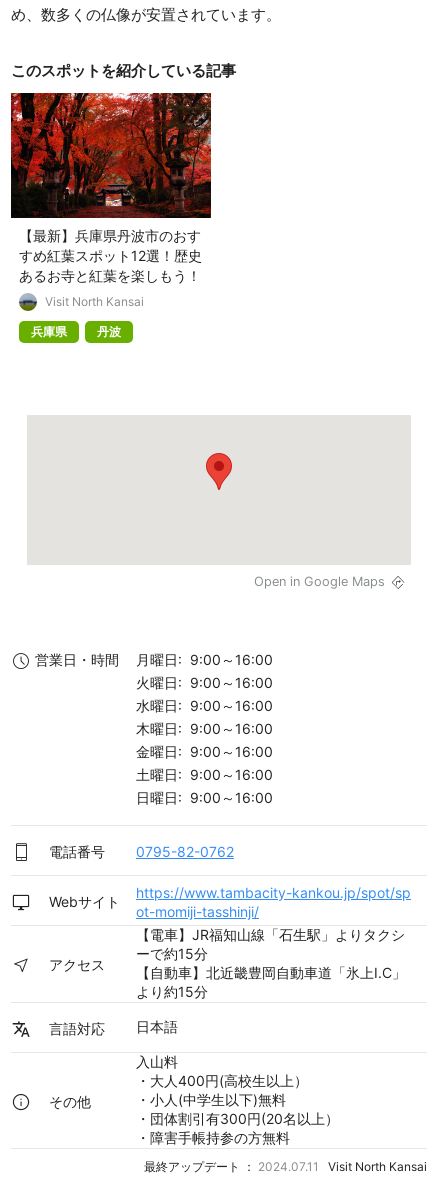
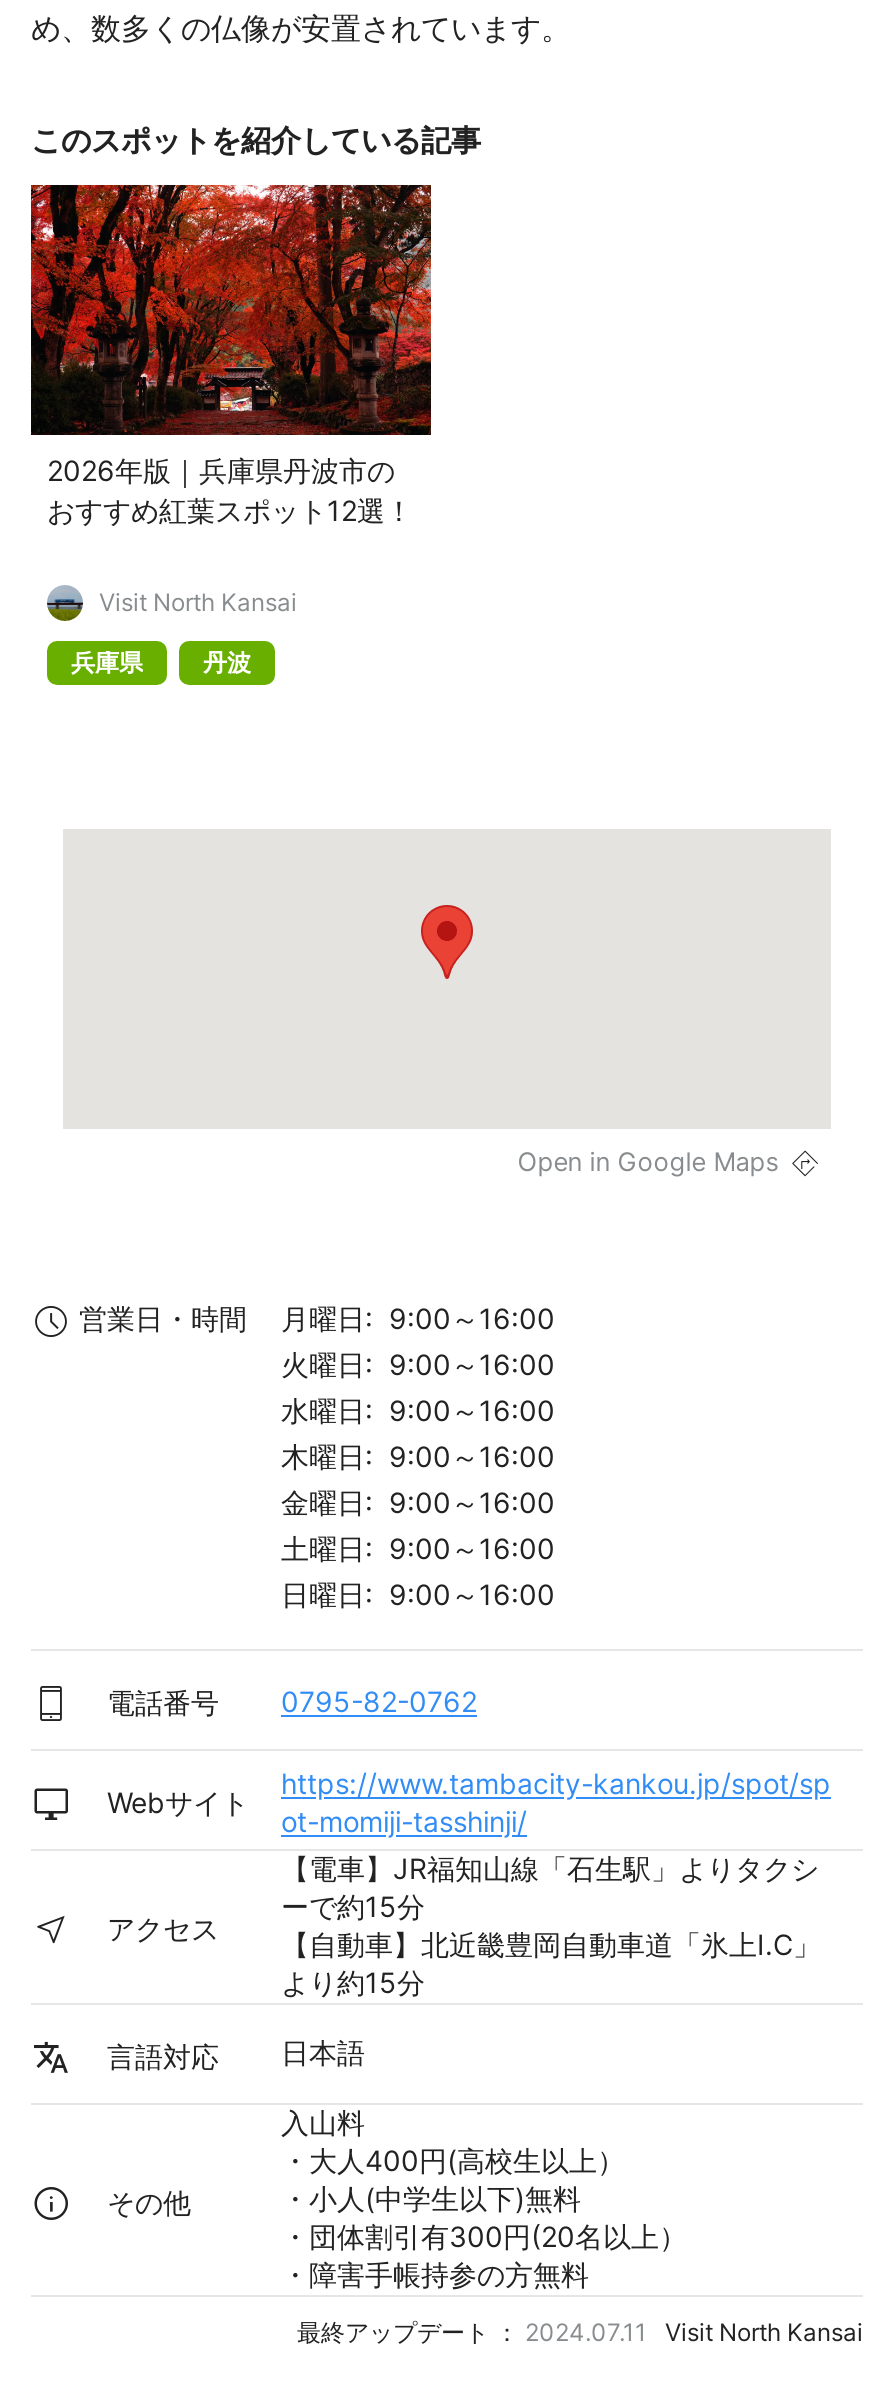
[19,227,202,284] 【最新】兵庫県丹波市のおす | すめ紅葉スポット12選！歴史 | あるお寺と紅葉を楽しもう！ -> [47,453,413,527] 2026年版｜兵庫県丹波市の | おすすめ紅葉スポット12選！

